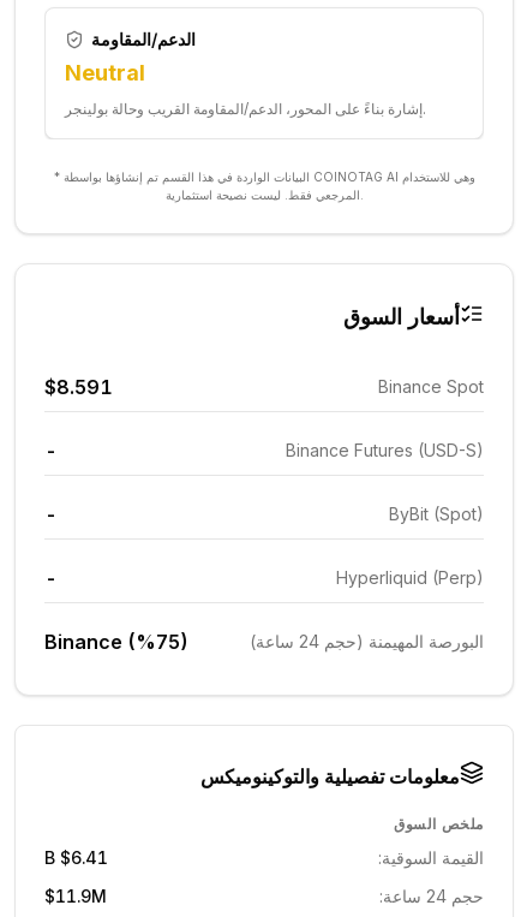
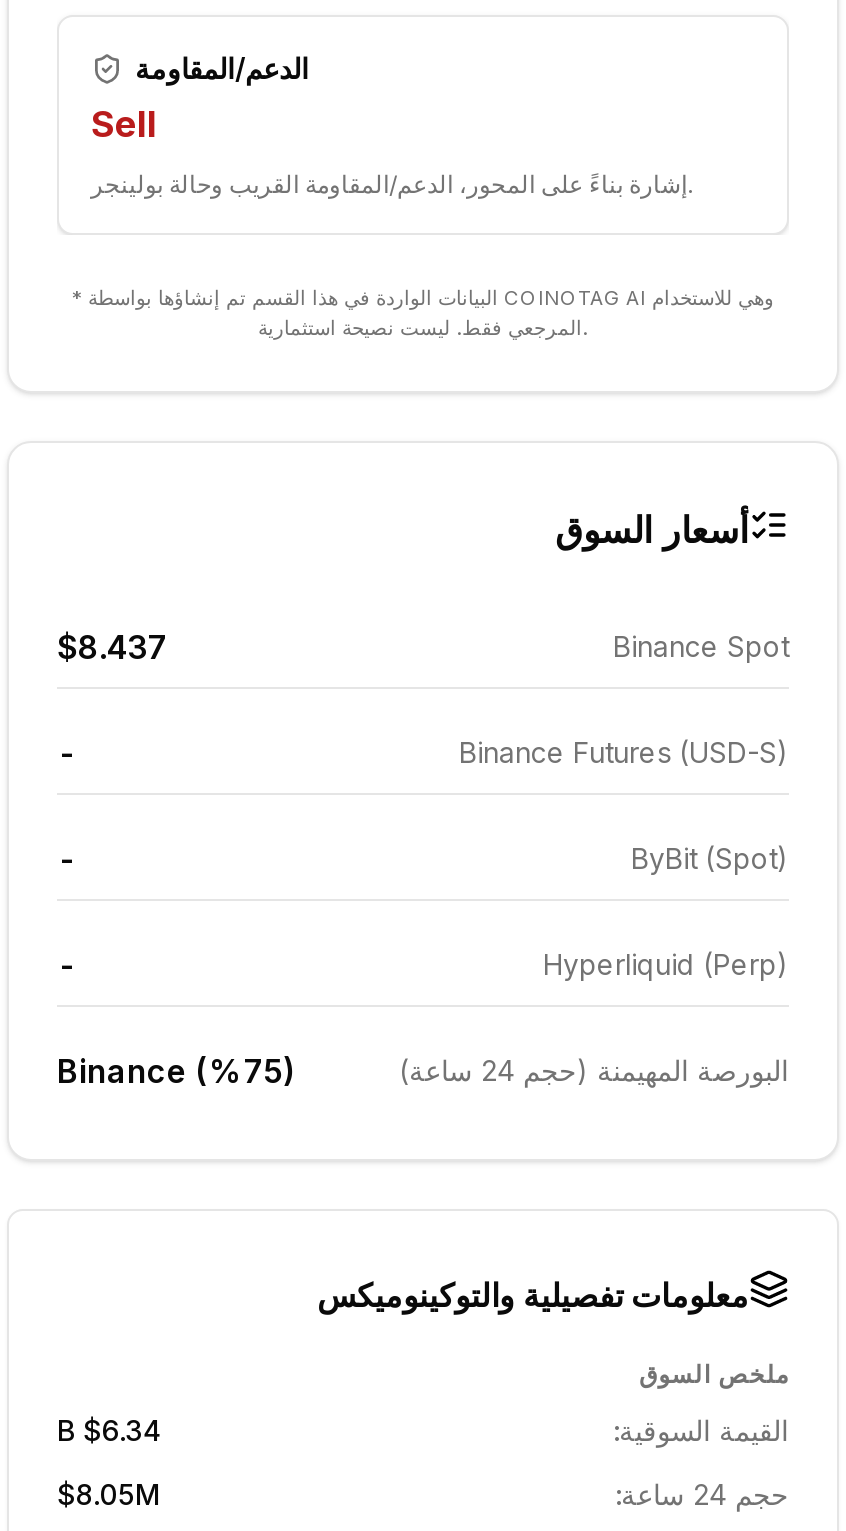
[65,60,145,85] Neutral -> [91,103,157,145] Sell
[44,375,113,399] $8.591 -> [57,627,167,667] $8.437
[60,847,108,868] $6.41 B -> [83,1413,163,1447] $6.34 B
[44,886,107,906] $11.9M -> [57,1477,161,1511] $8.05M

